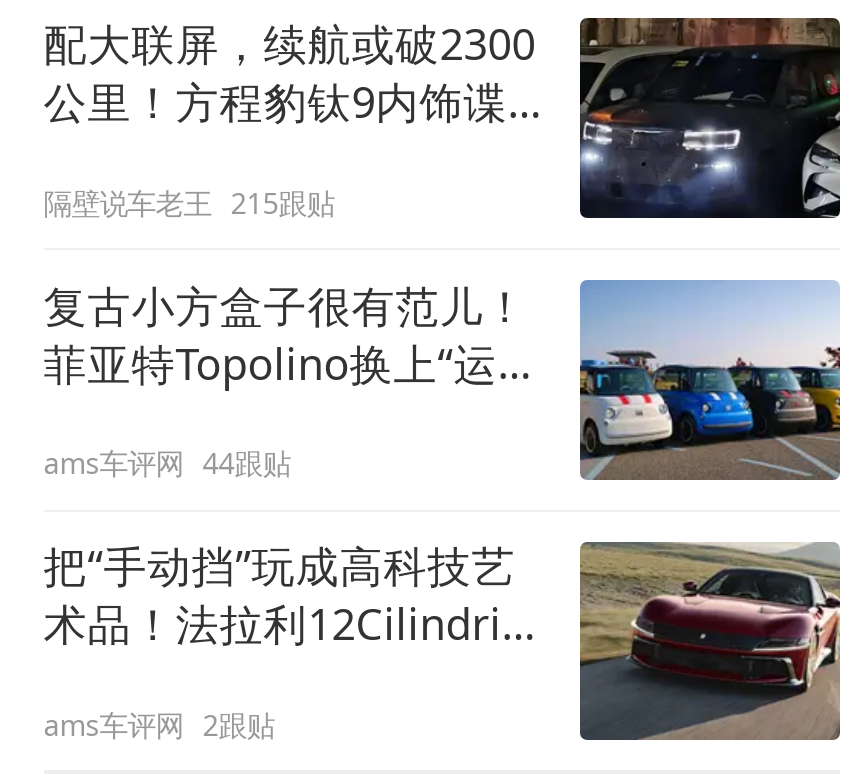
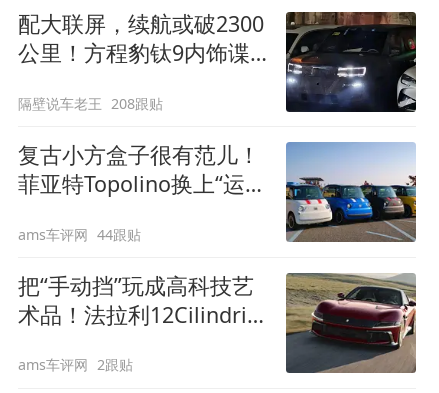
[43,183,335,221] 隔壁说车老王 215跟贴 -> [18,94,163,113] 隔壁说车老王 208跟贴

